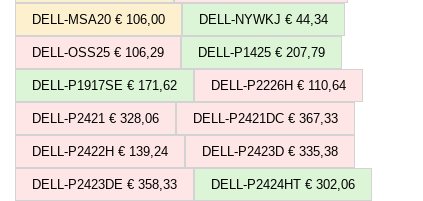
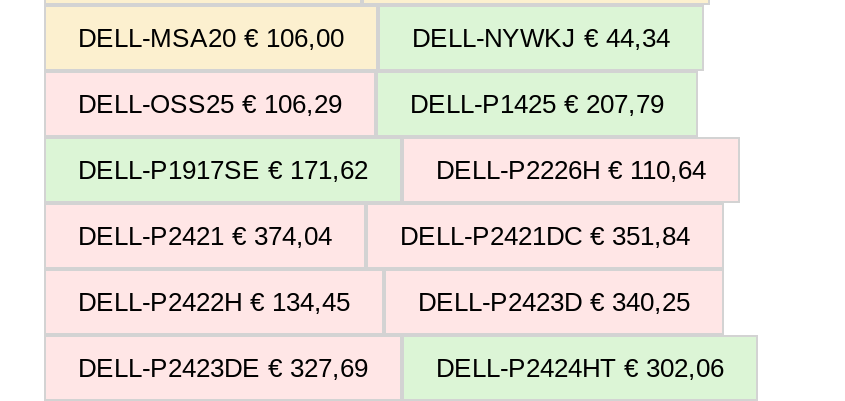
[32,111,159,126] DELL-P2421 € 328,06 -> [78,221,332,251] DELL-P2421 € 374,04
[193,111,338,126] DELL-P2421DC € 367,33 -> [400,221,690,251] DELL-P2421DC € 351,84
[32,144,168,159] DELL-P2422H € 139,24 -> [78,287,350,317] DELL-P2422H € 134,45
[202,144,338,159] DELL-P2423D € 335,38 -> [418,287,690,317] DELL-P2423D € 340,25
[32,177,177,192] DELL-P2423DE € 358,33 -> [78,353,368,383] DELL-P2423DE € 327,69

